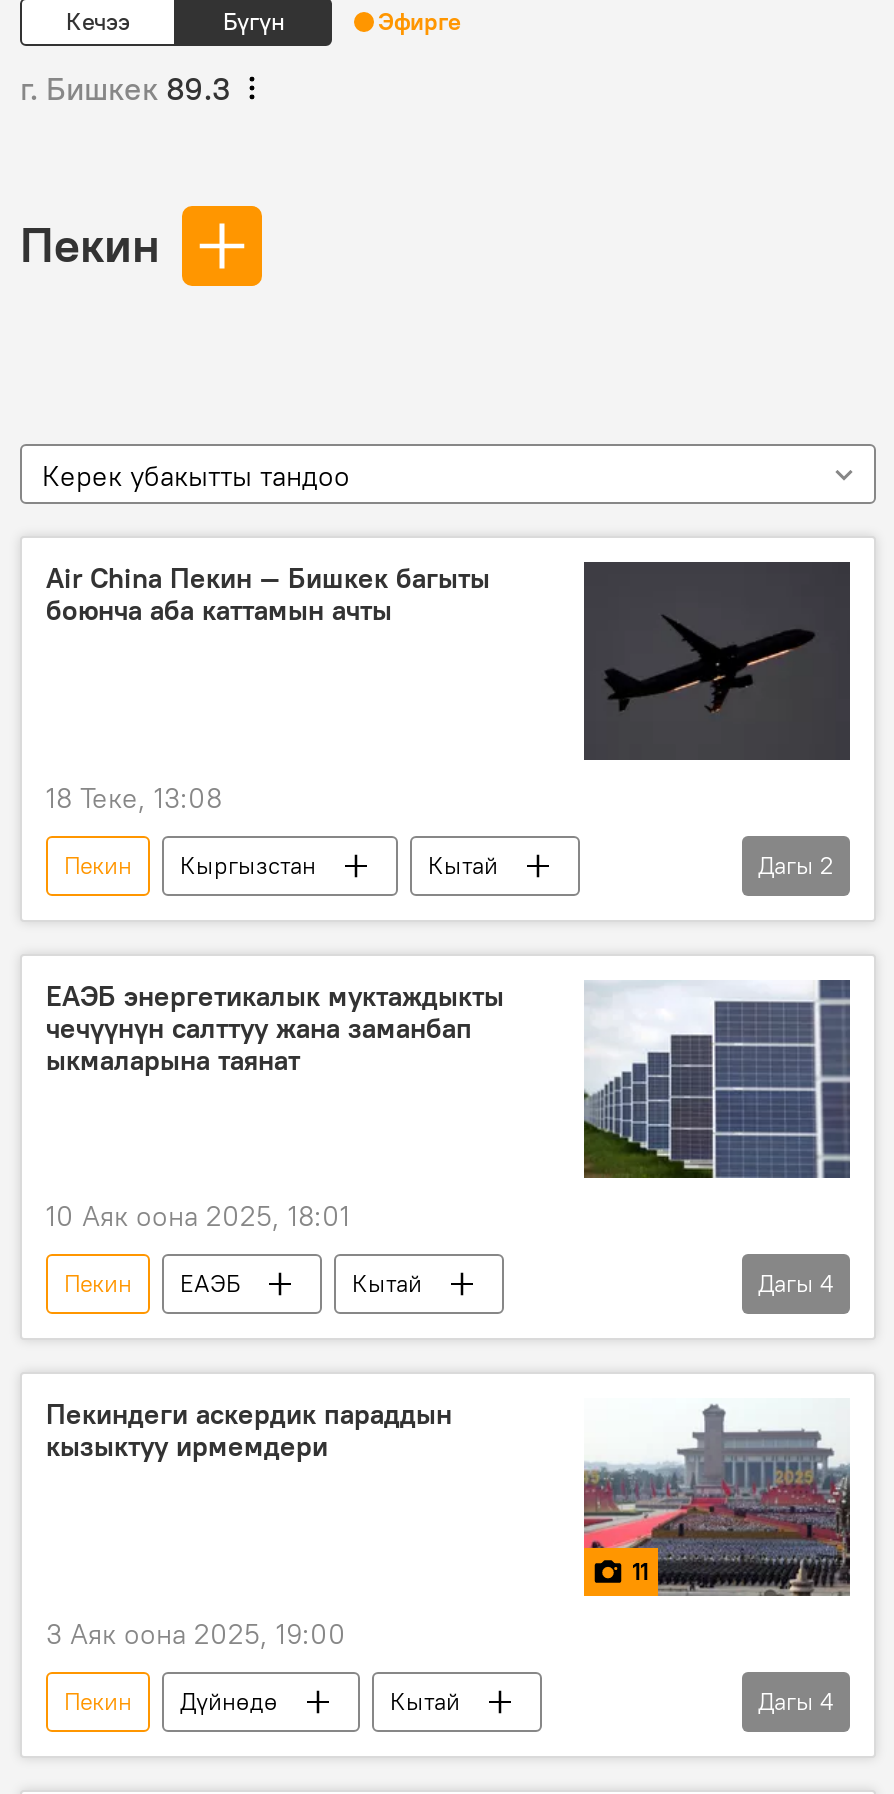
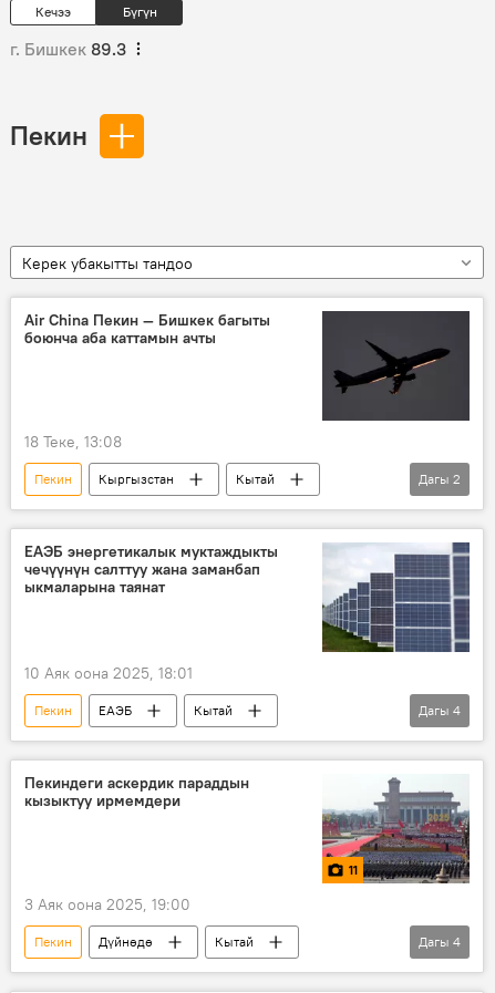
[378,6,460,36] Эфирге -> none

